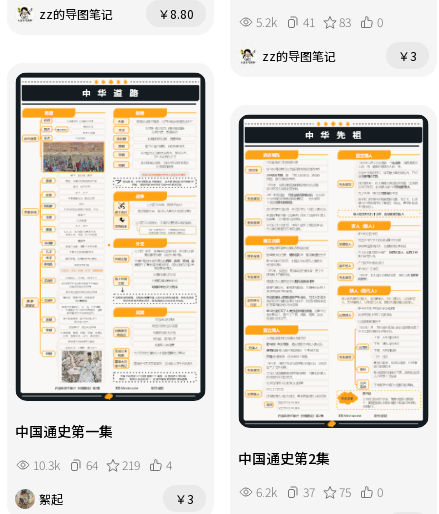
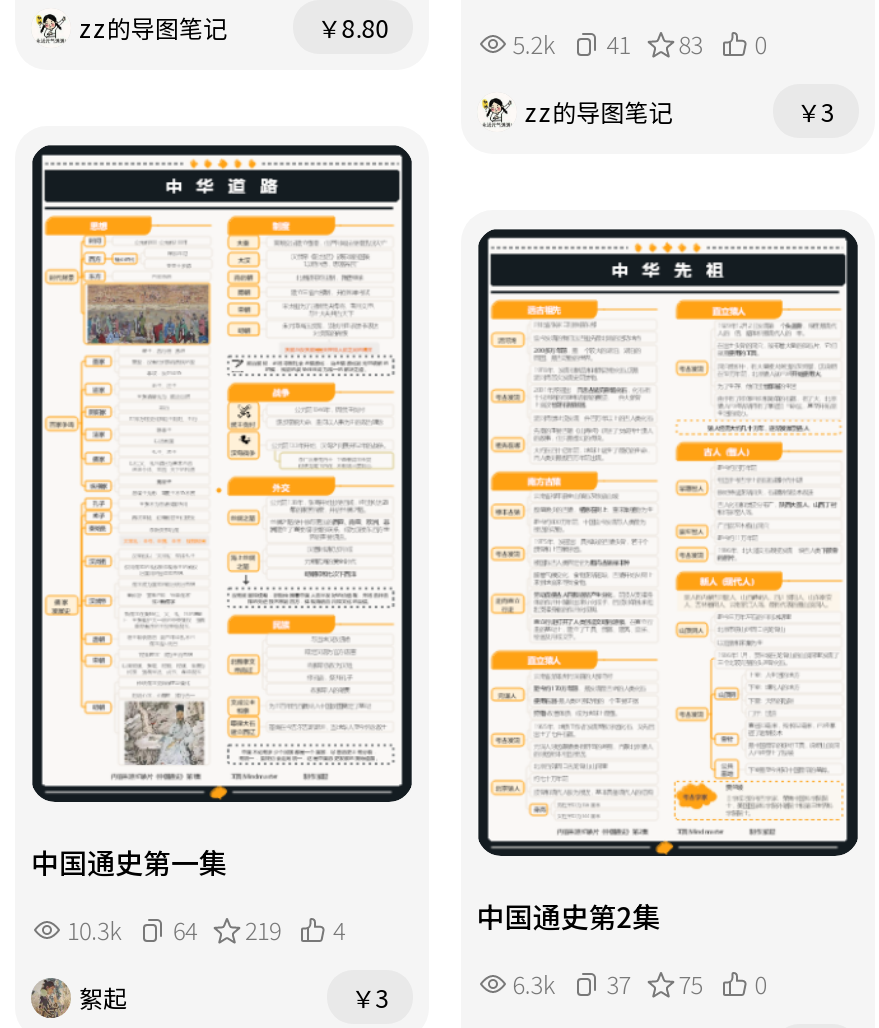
[256,483,383,500] 6.2k 37 75 0 -> [512,967,766,1001] 6.3k 37 75 0

